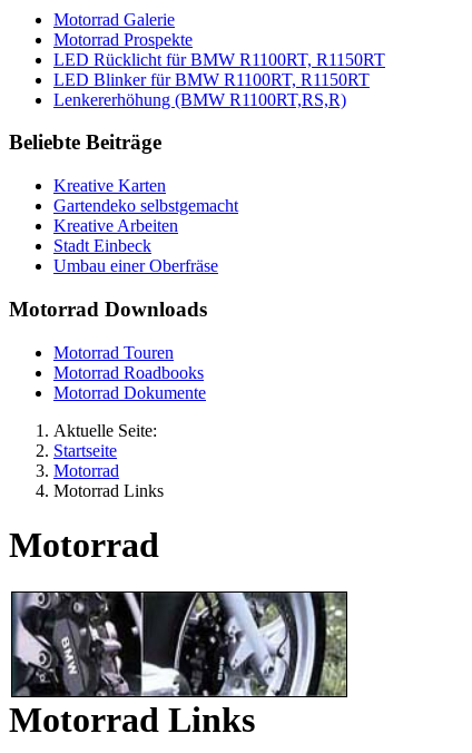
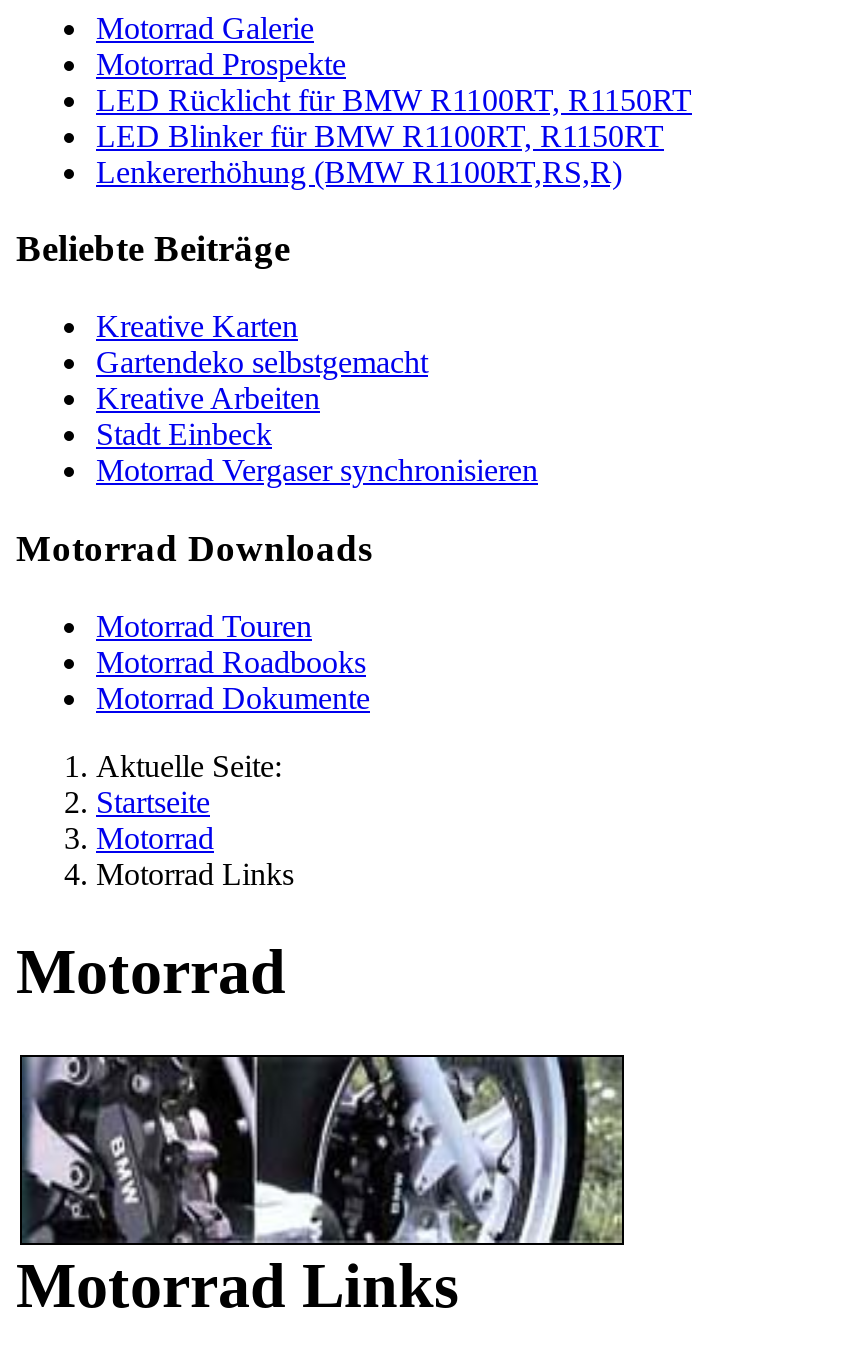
[53,256,218,275] Umbau einer Oberfräse -> [96,453,538,487] Motorrad Vergaser synchronisieren

